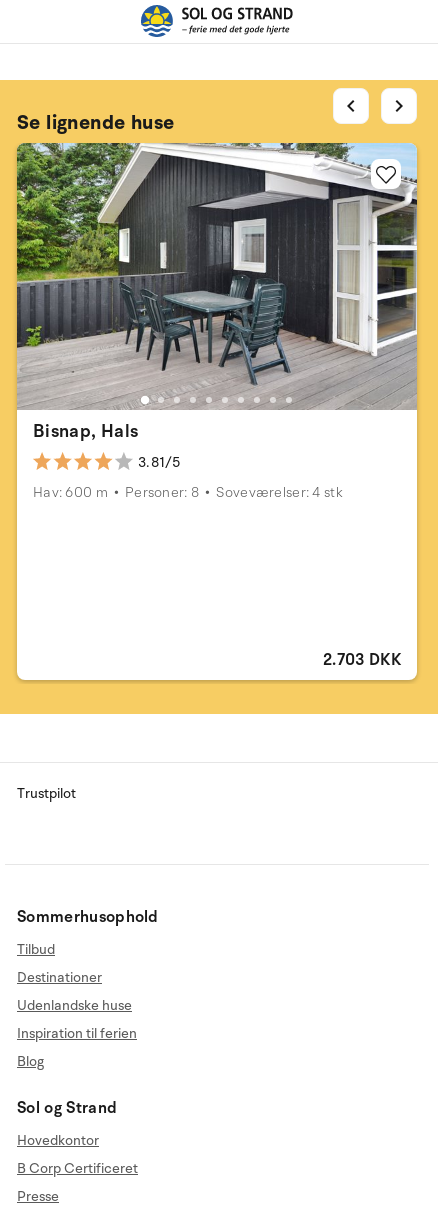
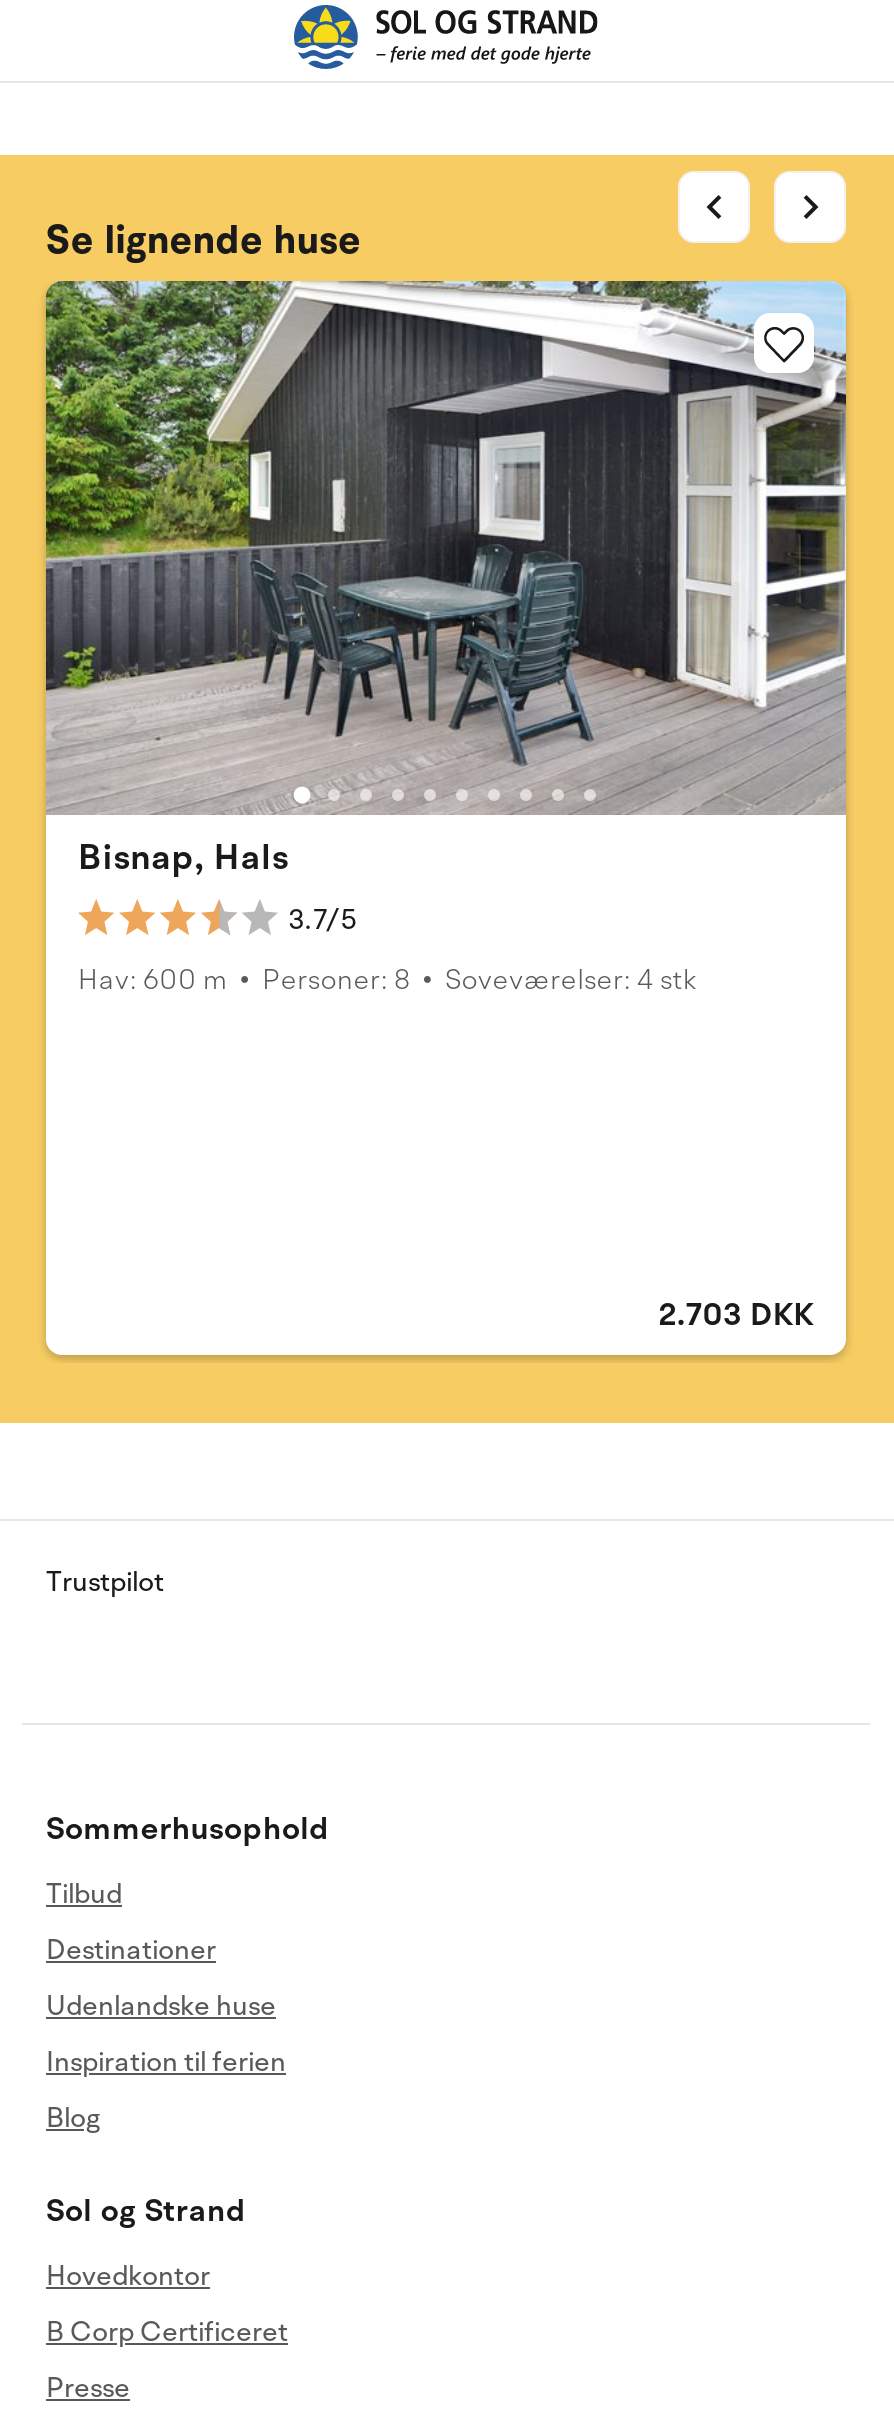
[138,453,181,472] 3.81/5 -> [288,900,357,938] 3.7/5

